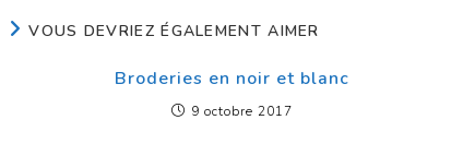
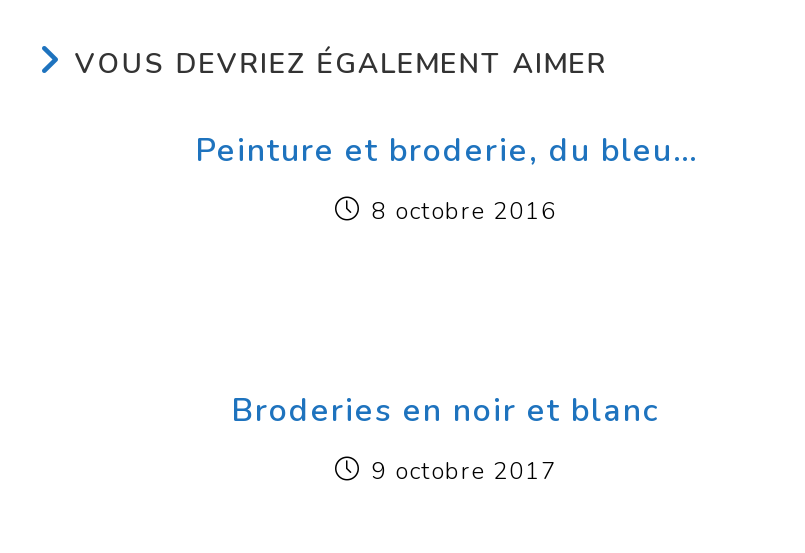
none -> [195,130,697,228] Peinture et broderie, du bleu… | 8 octobre 2016

